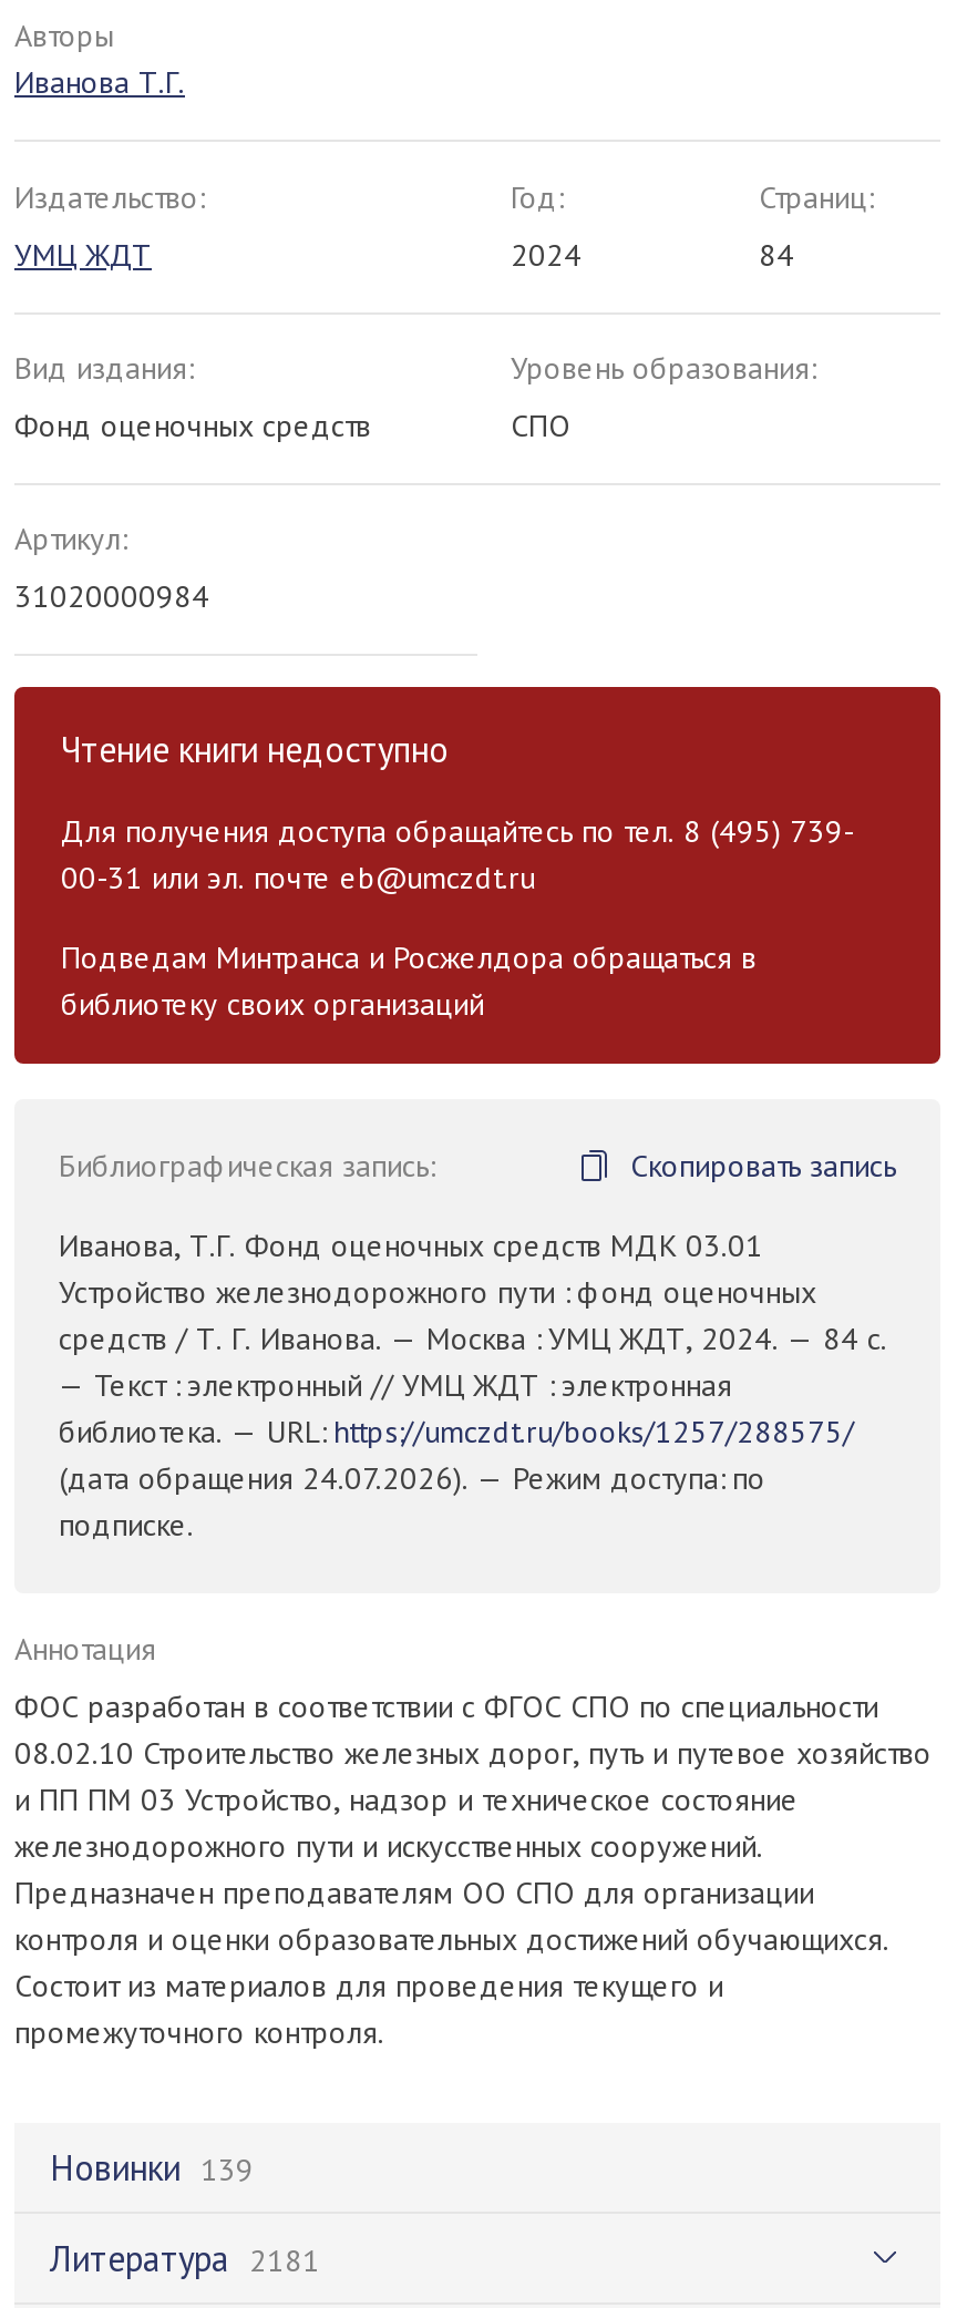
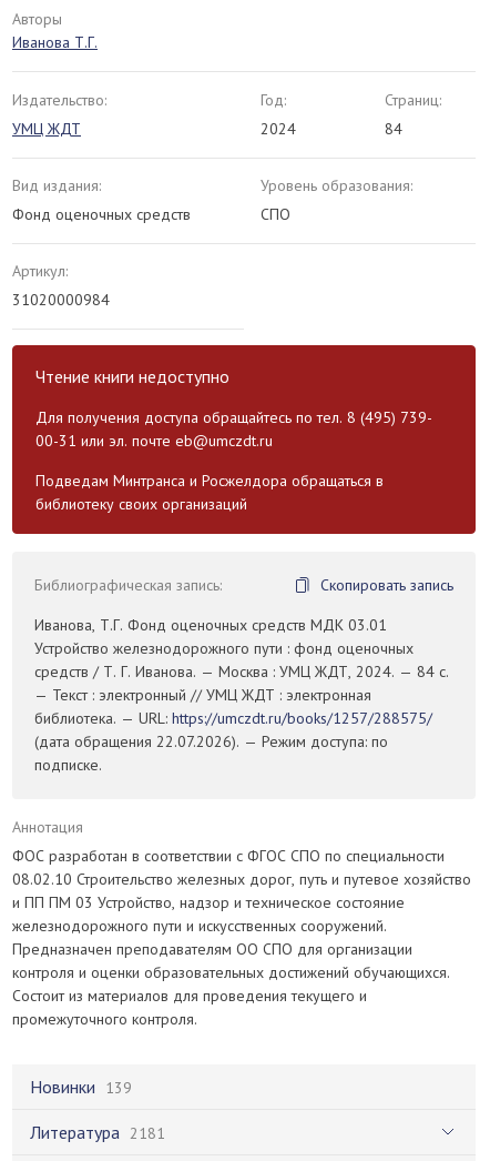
[59,1459,765,1499] (дата обращения 24.07.2026). — Режим доступа: по -> [34,732,388,752] (дата обращения 22.07.2026). — Режим доступа: по

